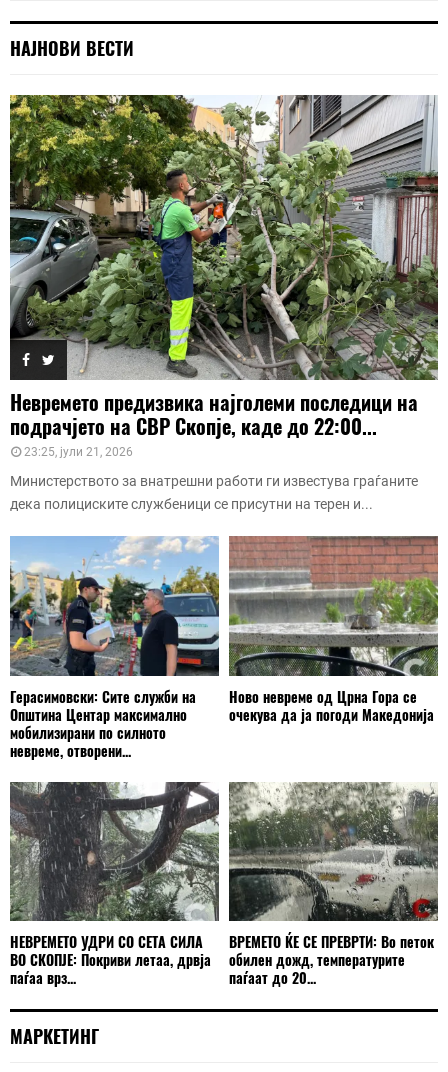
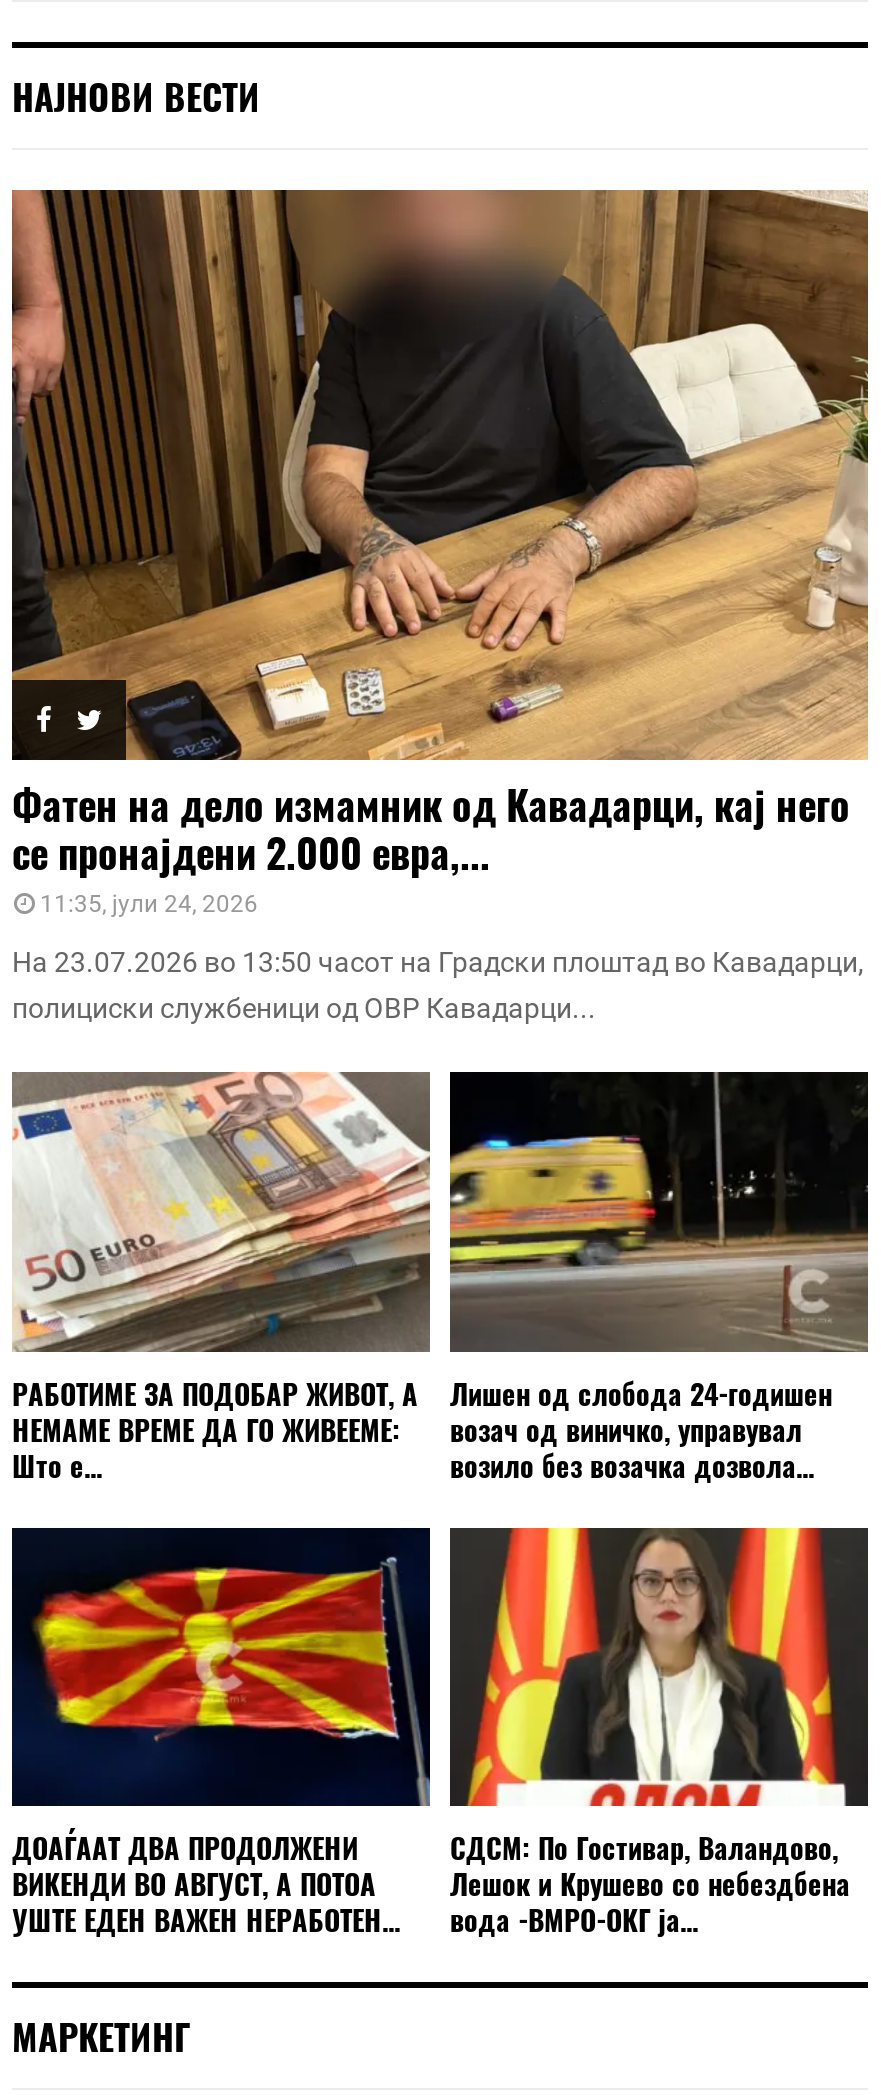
[9,94,439,459] [image] | Невремето предизвика најголеми последици на | подрачјето на СВР Скопје, каде до 22:00... | 23:25, јули 21, 2026 -> [10,188,870,919] [image] | Фатен на дело измамник од Кавадарци, кај него | се пронајдени 2.000 евра,... | 11:35, јули 24, 2026
[10,473,418,512] Министерството за внатрешни работи ги известува граѓаните | дека полициските службеници се присутни на терен и... -> [12,947,864,1025] На 23.07.2026 во 13:50 часот на Градски плоштад во Кавадарци, | полициски службеници од ОВР Кавадарци...
[9,538,219,761] [image] | Герасимовски: Сите служби на | Општина Центар максимално | мобилизирани по силното | невреме, отворени... -> [12,1070,432,1485] [image] | РАБОТИМЕ ЗА ПОДОБАР ЖИВОТ, А | НЕМАМЕ ВРЕМЕ ДА ГО ЖИВЕЕМЕ: | Што е...
[228,535,439,725] [image] | Ново невреме од Црна Гора се | очекува да ја погоди Македонија -> [450,1070,870,1485] [image] | Лишен од слобода 24-годишен | возач од виничко, управувал | возило без возачка дозвола...
[9,781,220,988] [image] | НЕВРЕМЕТО УДРИ СО СЕТА СИЛА | ВО СКОПЈЕ: Покриви летаа, дрвја | паѓаа врз... -> [10,1526,432,1940] [image] | ДОАЃААТ ДВА ПРОДОЛЖЕНИ | ВИКЕНДИ ВО АВГУСТ, А ПОТОА | УШТЕ ЕДЕН ВАЖЕН НЕРАБОТЕН...
[229,782,438,988] [image] | ВРЕМЕТО ЌЕ СЕ ПРЕВРТИ: Во петок | обилен дожд, температурите | паѓаат до 20... -> [450,1526,870,1940] [image] | СДСМ: По Гостивар, Валандово, | Лешок и Крушево со небездбена | вода -ВМРО-ОКГ ја...

